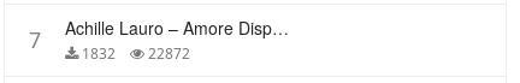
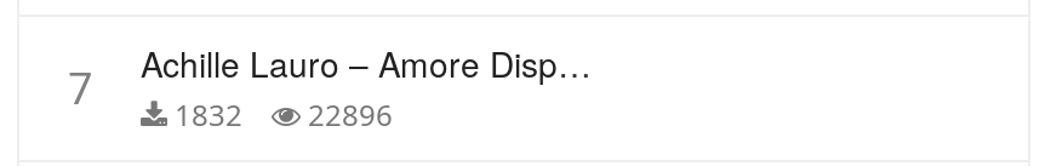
[29,25,190,64] 7 1832 22872 -> [68,58,393,136] 7 1832 22896

